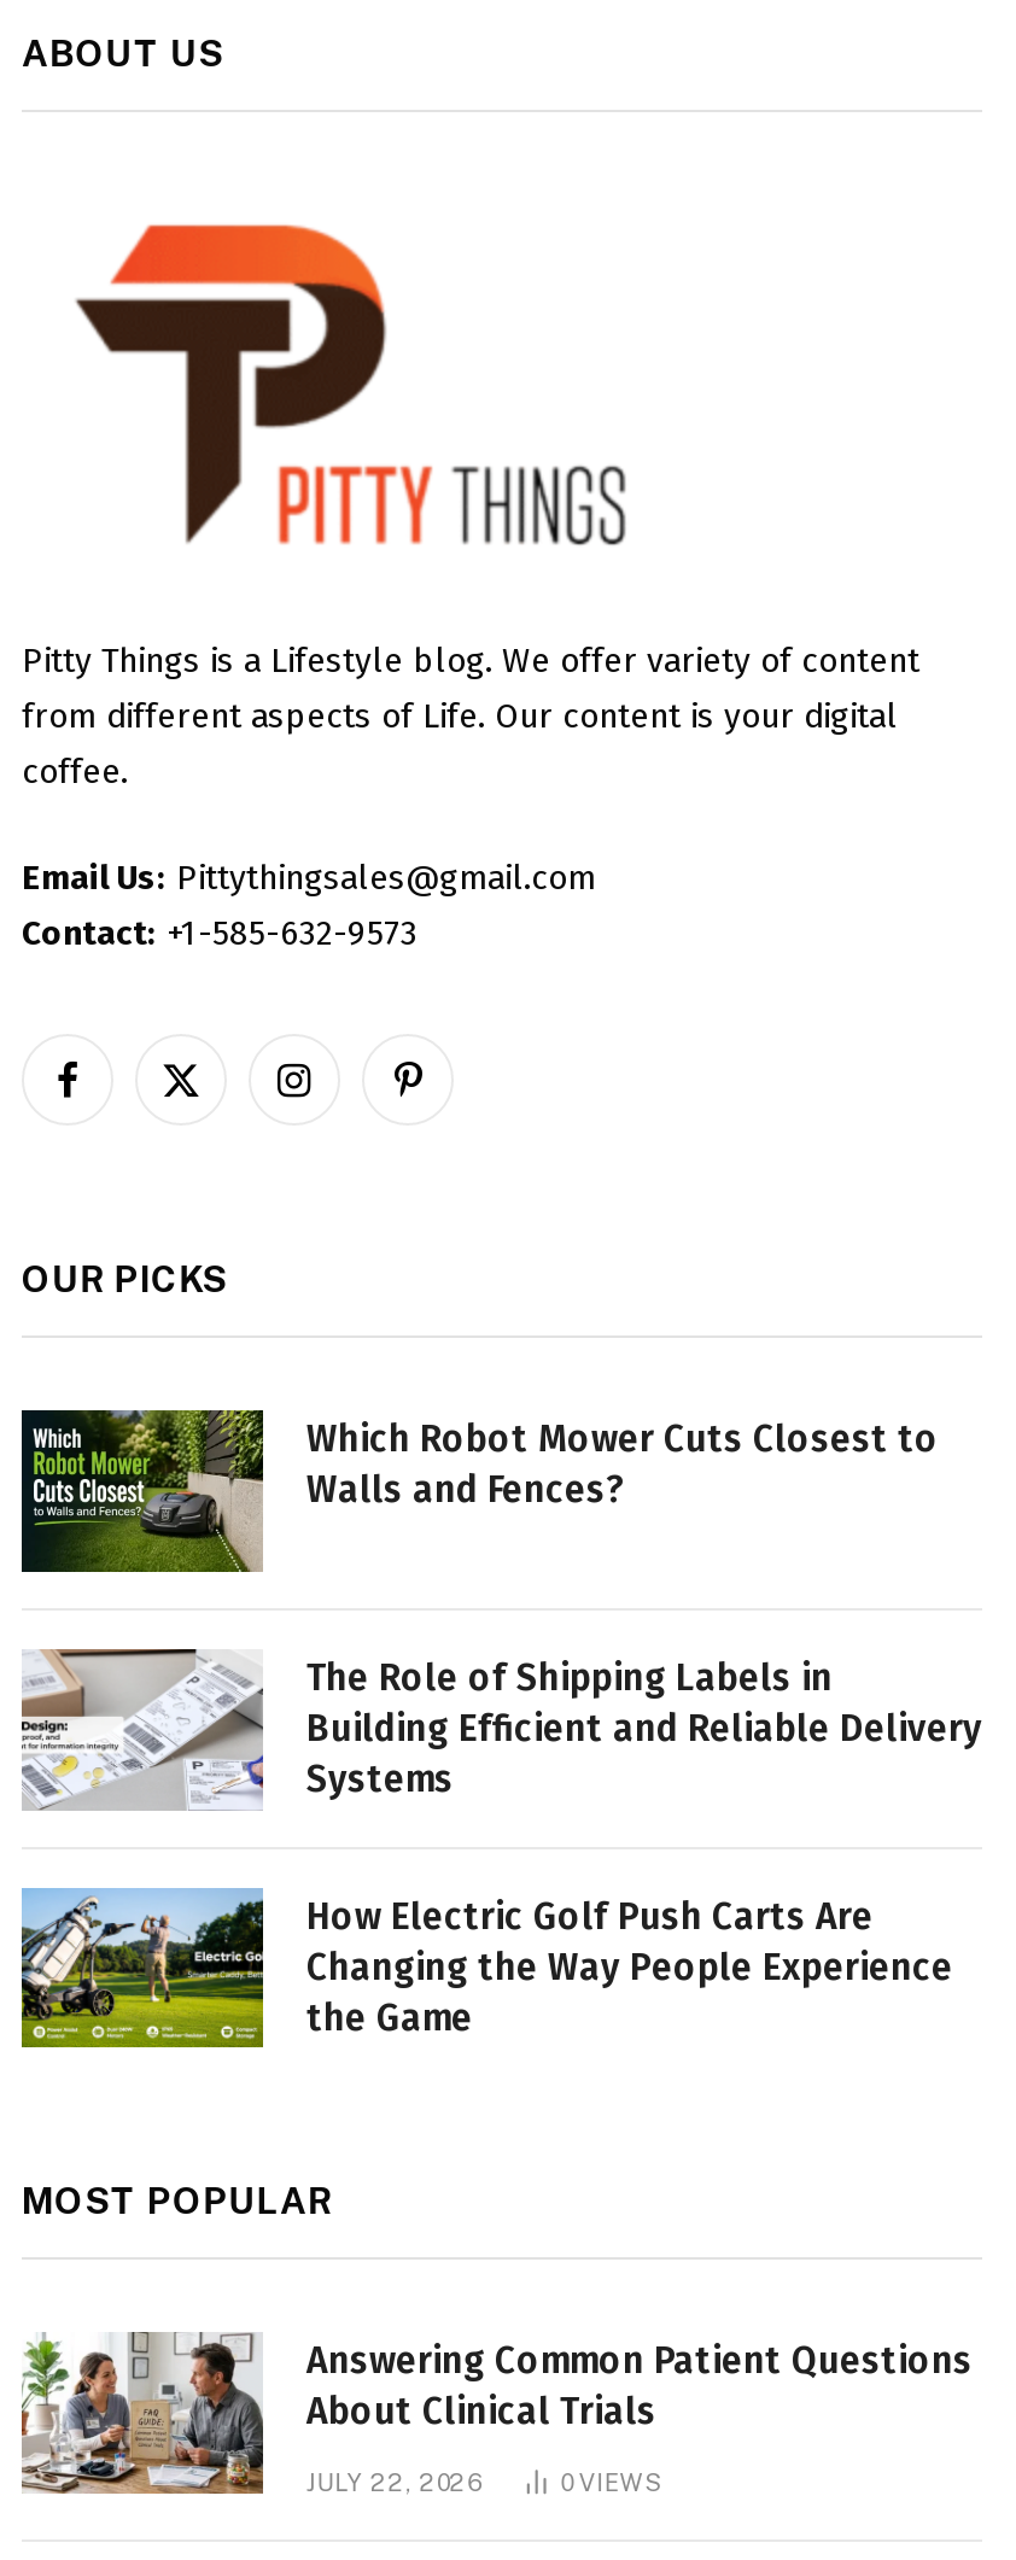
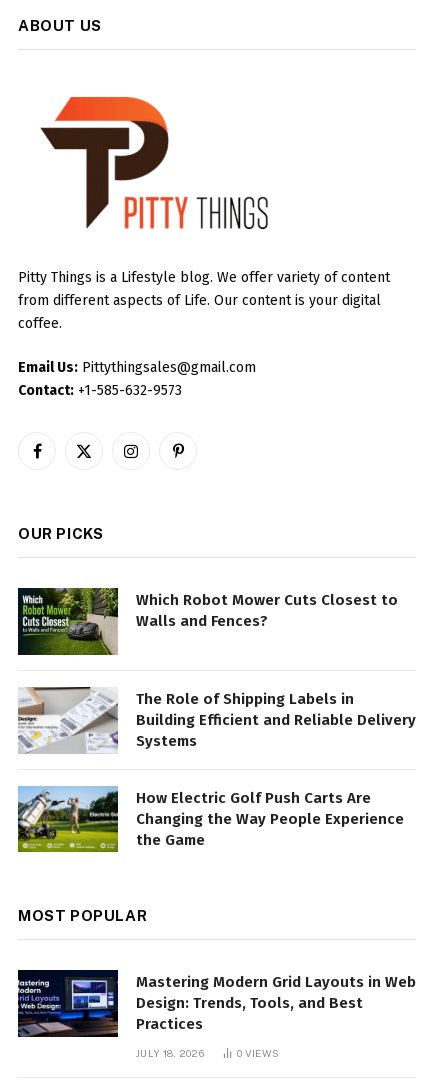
[19,2332,973,2496] [image] | Answering Common Patient Questions | About Clinical Trials -> [17,969,416,1038] [image] | Mastering Modern Grid Layouts in Web | Design: Trends, Tools, and Best | Practices
[306,2468,480,2497] JULY 22, 2026 -> [136,1047,204,1059] JULY 18, 2026

